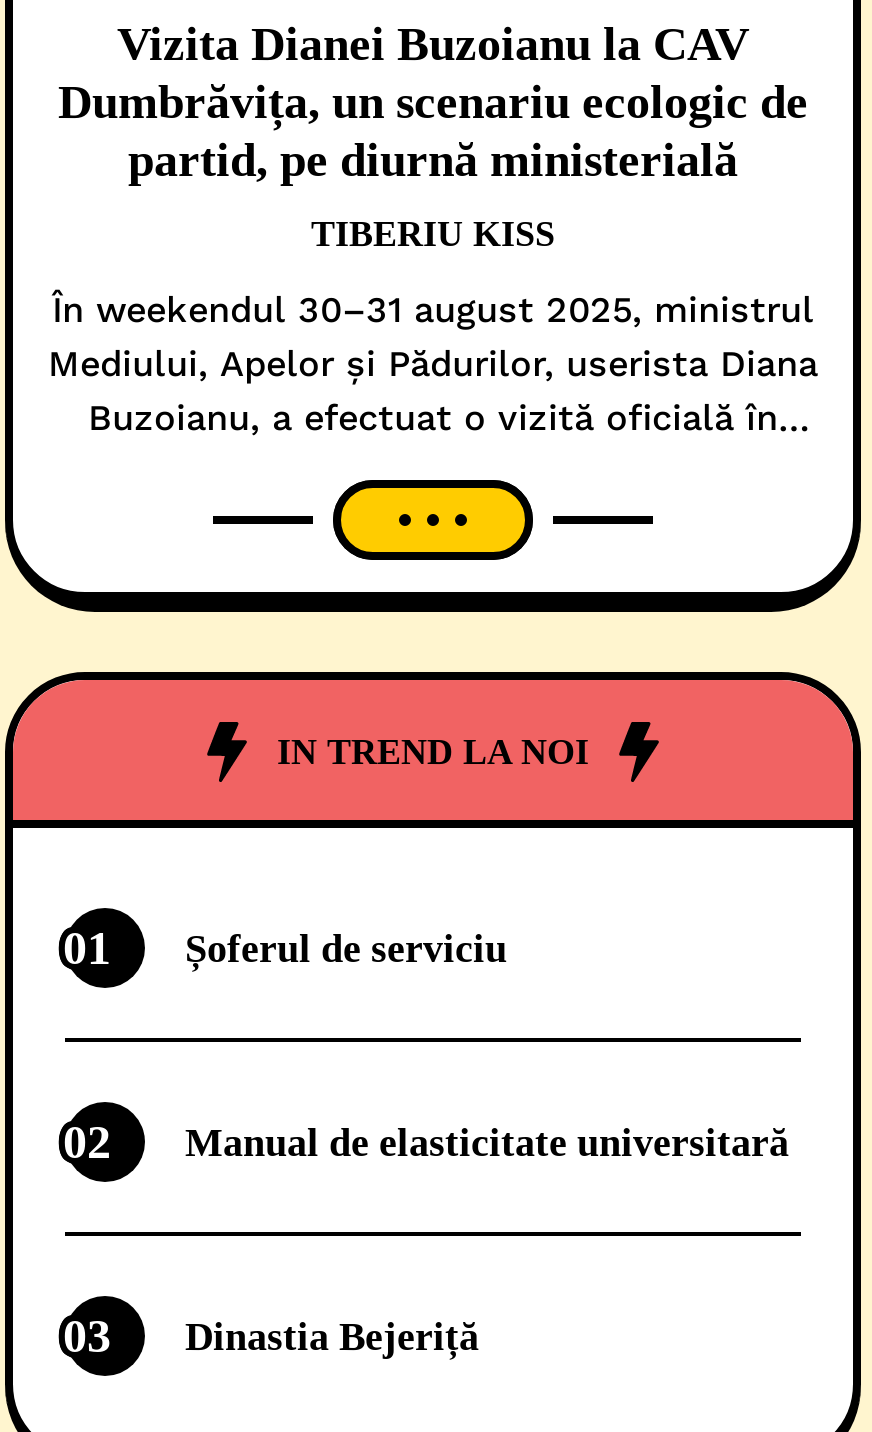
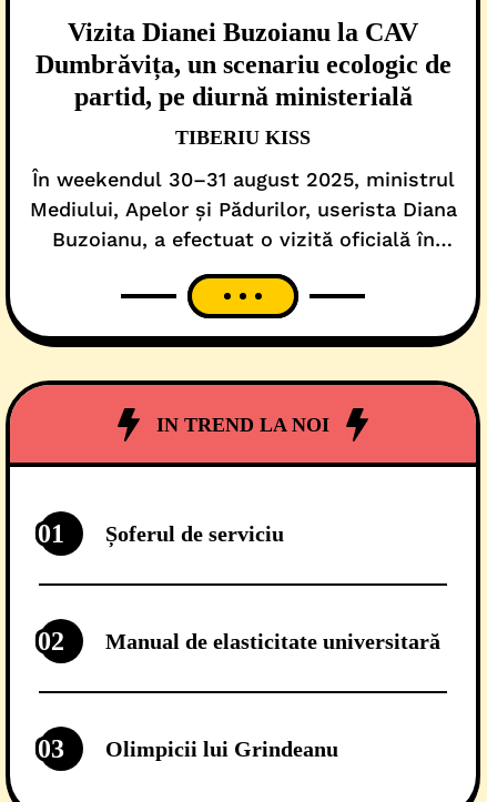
[185,1314,479,1358] Dinastia Bejeriță -> [105,737,338,761] Olimpicii lui Grindeanu

